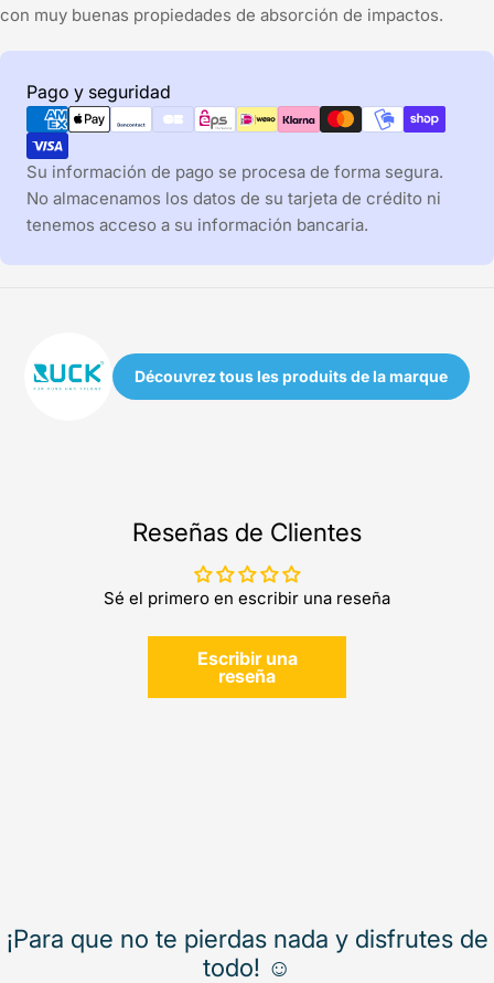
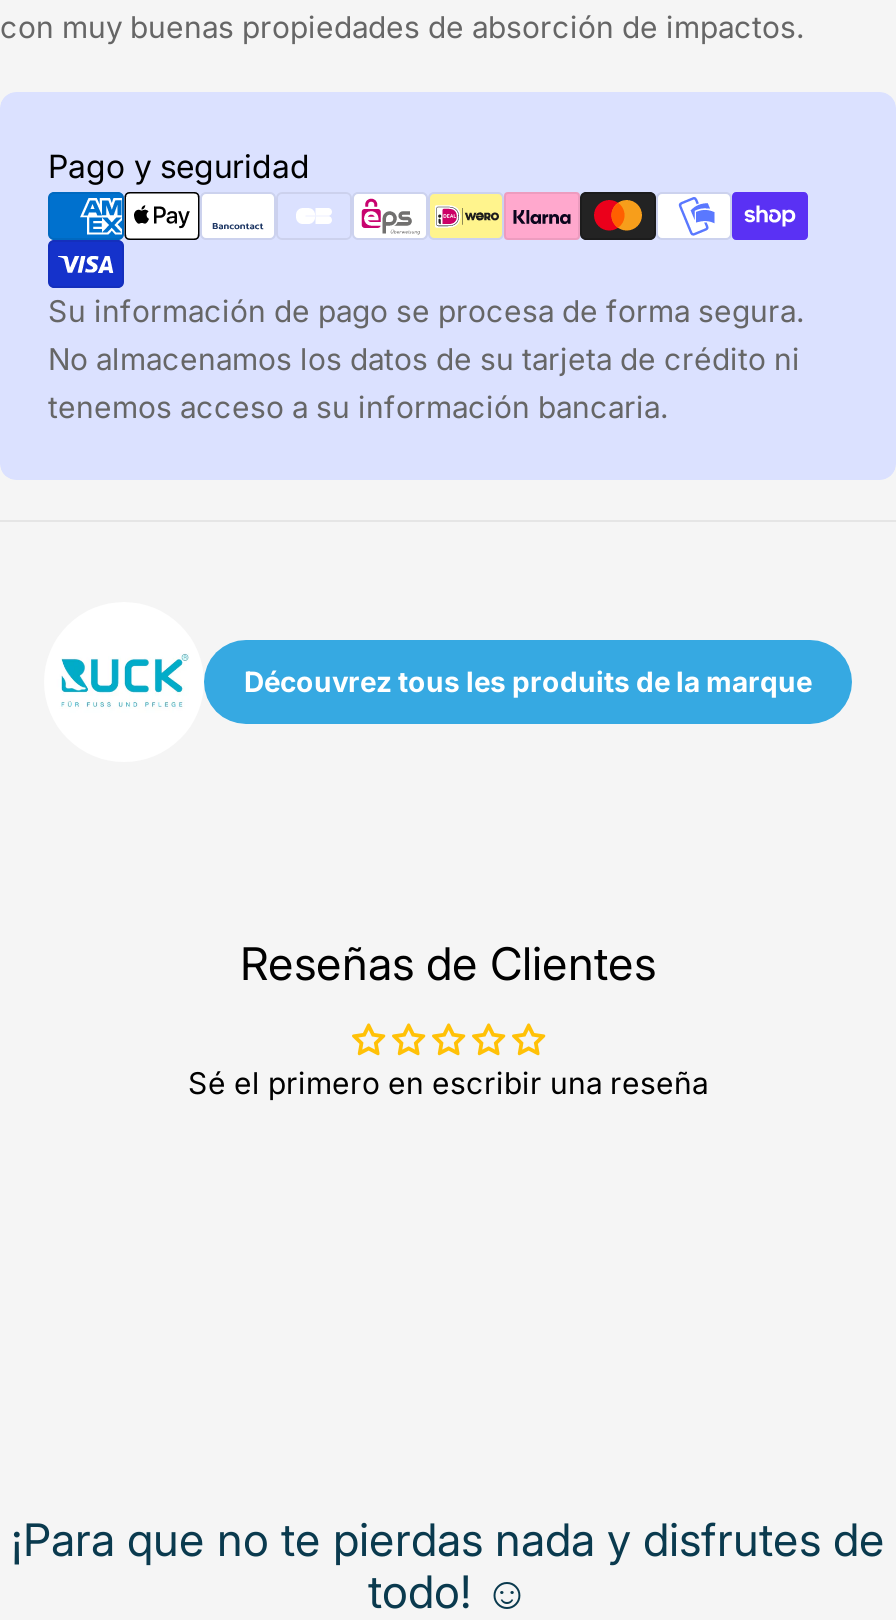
[197,647,297,687] Escribir una | reseña -> none

